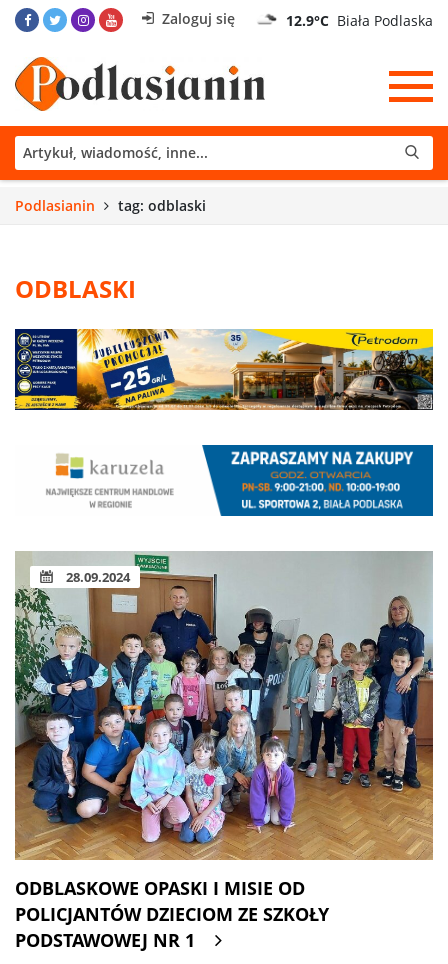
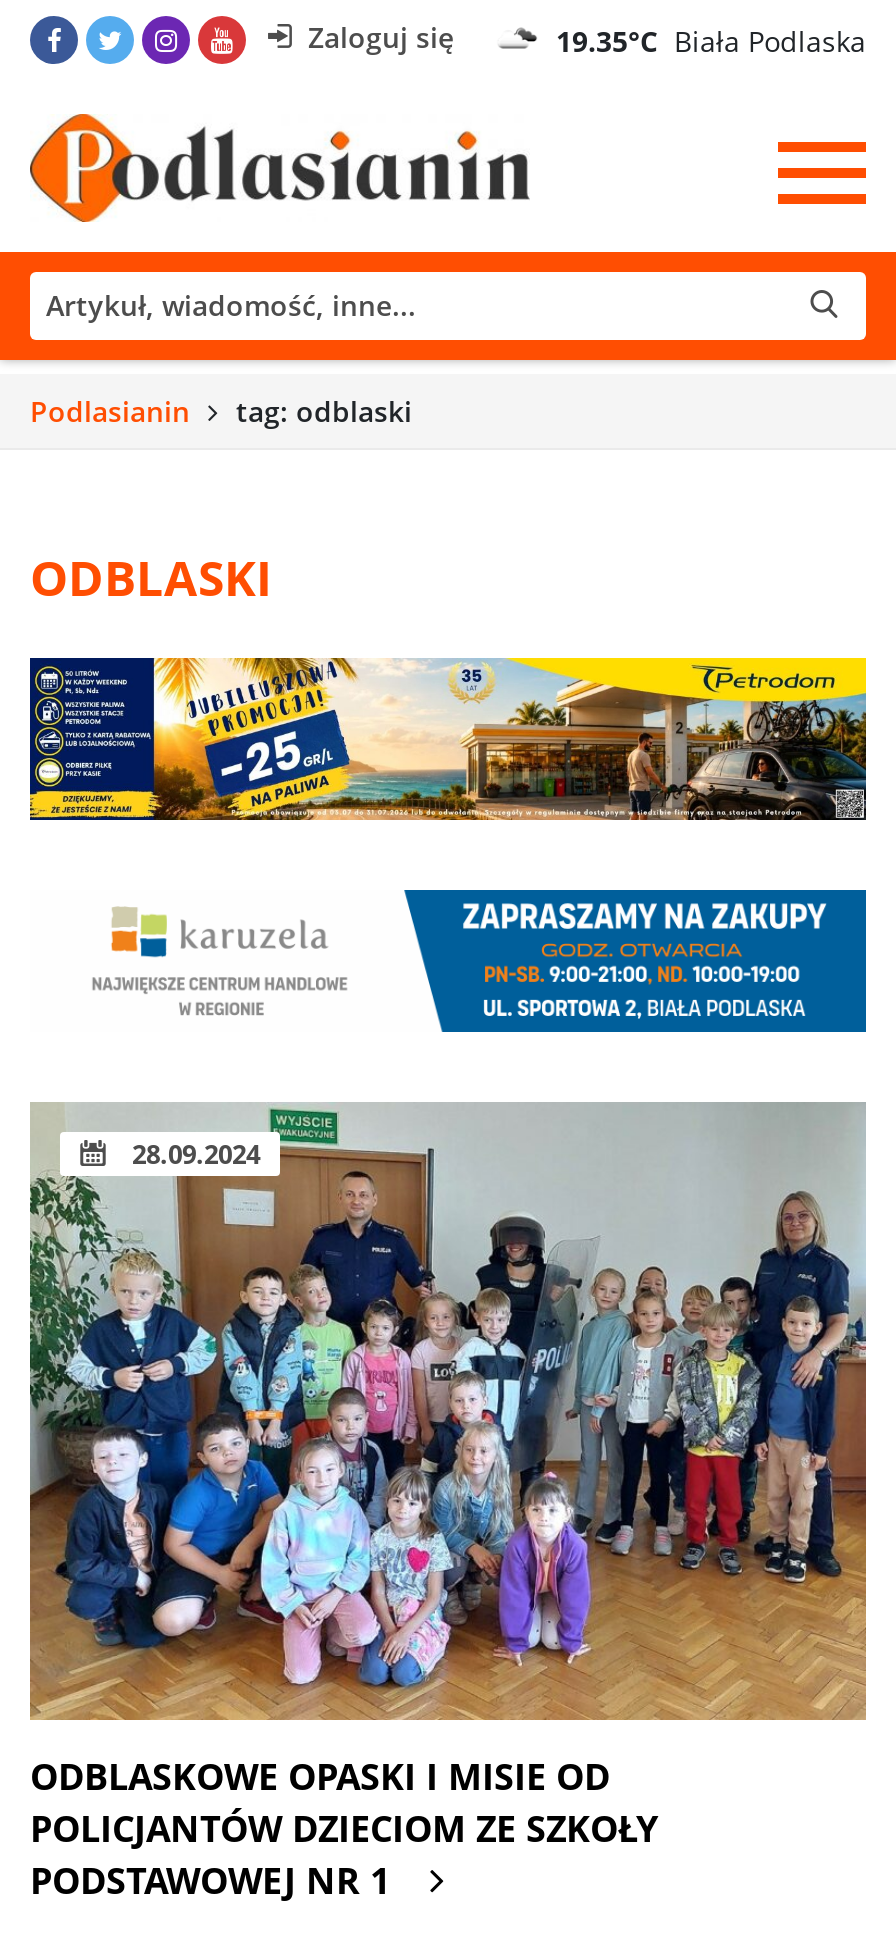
[286,11,433,30] 12.9°C Biała Podlaska -> [556,22,866,60] 19.35°C Biała Podlaska

